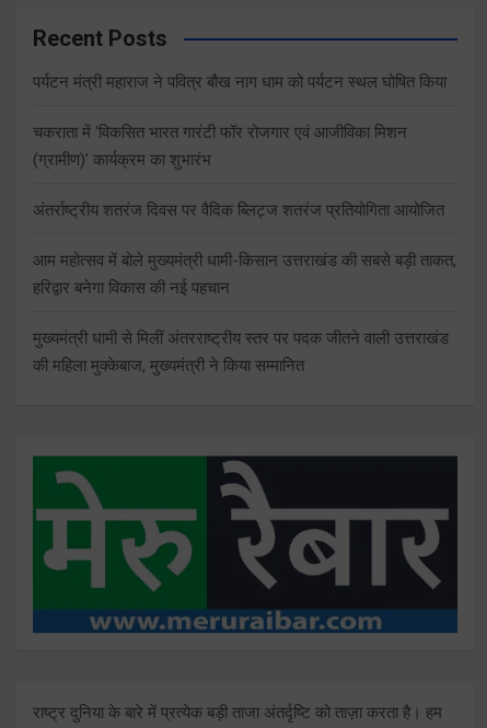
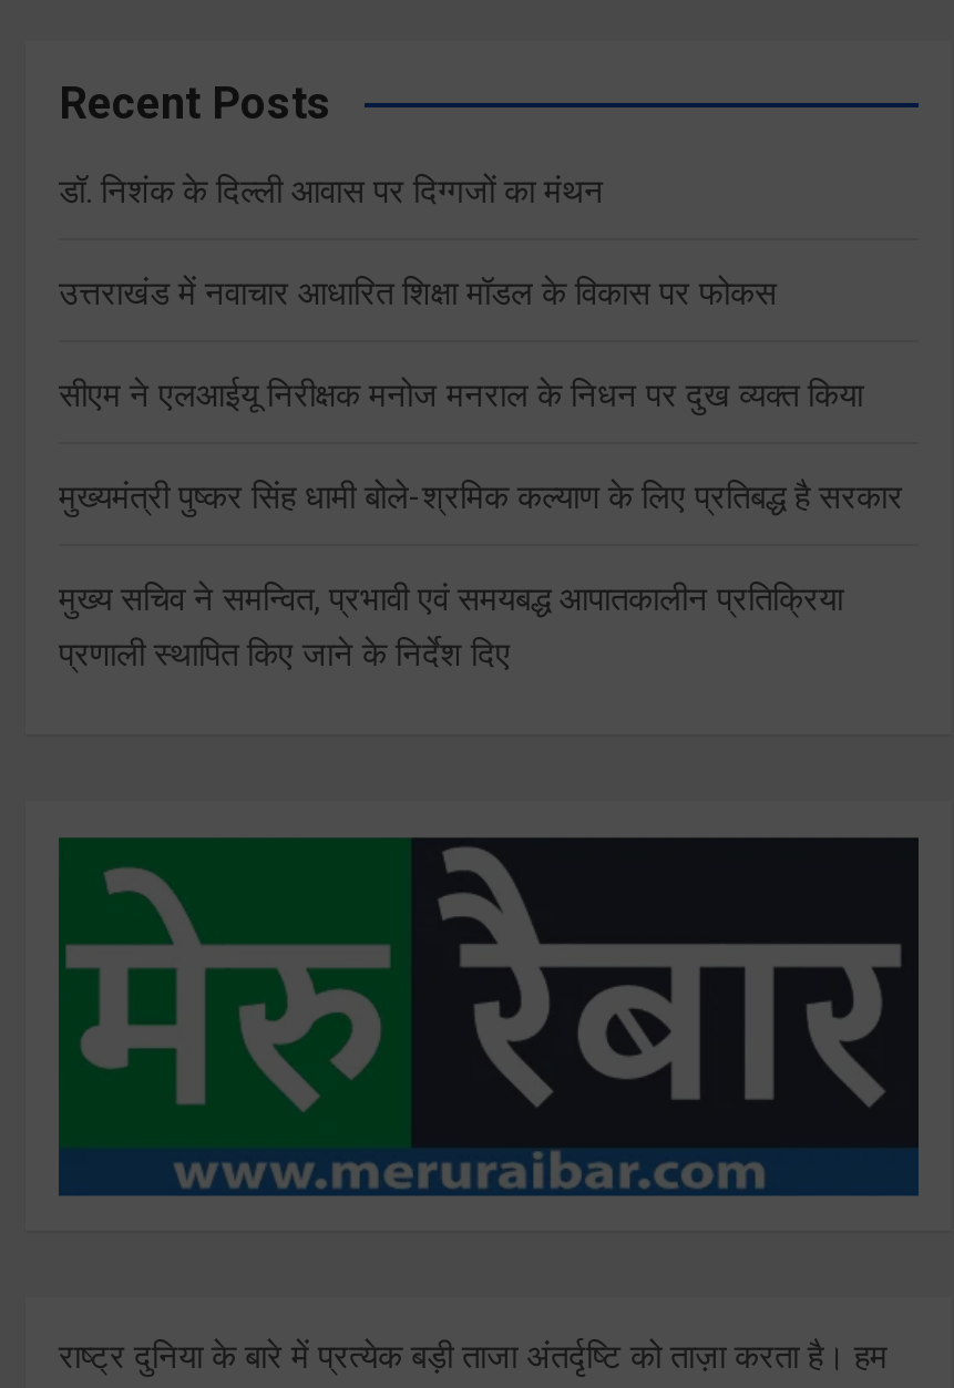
[33,72,447,92] पर्यटन मंत्री महाराज ने पवित्र बौख नाग धाम को पर्यटन स्थल घोषित किया -> [59,172,604,212] डॉ. निशंक के दिल्ली आवास पर दिग्गजों का मंथन
[33,123,407,170] चकराता में ‘विकसित भारत गारंटी फॉर रोजगार एवं आजीविका मिशन | (ग्रामीण)’ कार्यक्रम का शुभारंभ -> [59,274,777,313] उत्तराखंड में नवाचार आधारित शिक्षा मॉडल के विकास पर फोकस
[33,200,444,220] अंतर्राष्ट्रीय शतरंज दिवस पर वैदिक ब्लिट्ज शतरंज प्रतियोगिता आयोजित -> [59,376,863,415] सीएम ने एलआईयू निरीक्षक मनोज मनराल के निधन पर दुख व्यक्त किया
[33,251,456,298] आम महोत्सव में बोले मुख्यमंत्री धामी-किसान उत्तराखंड की सबसे बड़ी ताकत, | हरिद्वार बनेगा विकास की नई पहचान -> [59,477,903,517] मुख्यमंत्री पुष्कर सिंह धामी बोले-श्रमिक कल्याण के लिए प्रतिबद्ध है सरकार
[33,328,449,375] मुख्यमंत्री धामी से मिलीं अंतरराष्ट्रीय स्तर पर पदक जीतने वाली उत्तराखंड | की महिला मुक्केबाज, मुख्यमंत्री ने किया सम्मानित -> [59,579,843,675] मुख्य सचिव ने समन्वित, प्रभावी एवं समयबद्ध आपातकालीन प्रतिक्रिया | प्रणाली स्थापित किए जाने के निर्देश दिए

